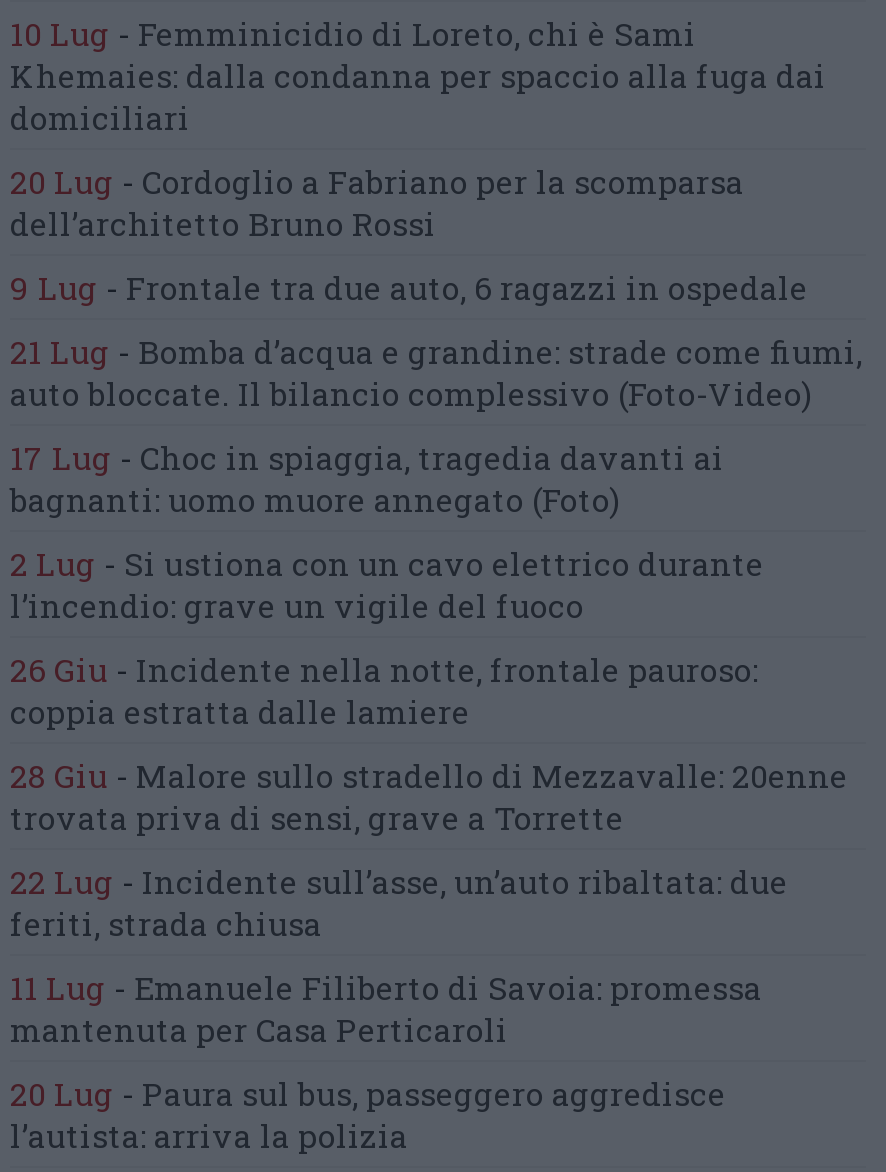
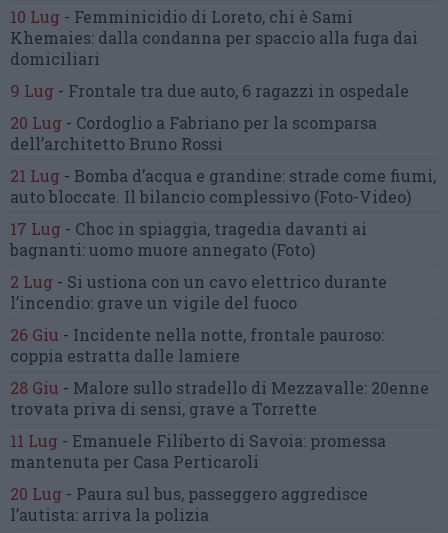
moved [10,159,744,243] -> [10,111,377,153]: 20 Lug - Cordoglio a Fabriano per la scomparsa | dell’architetto Bruno Rossi
moved [10,265,808,307] -> [10,79,409,100]: 9 Lug - Frontale tra due auto, 6 ragazzi in ospedale
[10,859,788,943] 22 Lug - Incidente sull’asse, un’auto ribaltata: due | feriti, strada chiusa -> none

